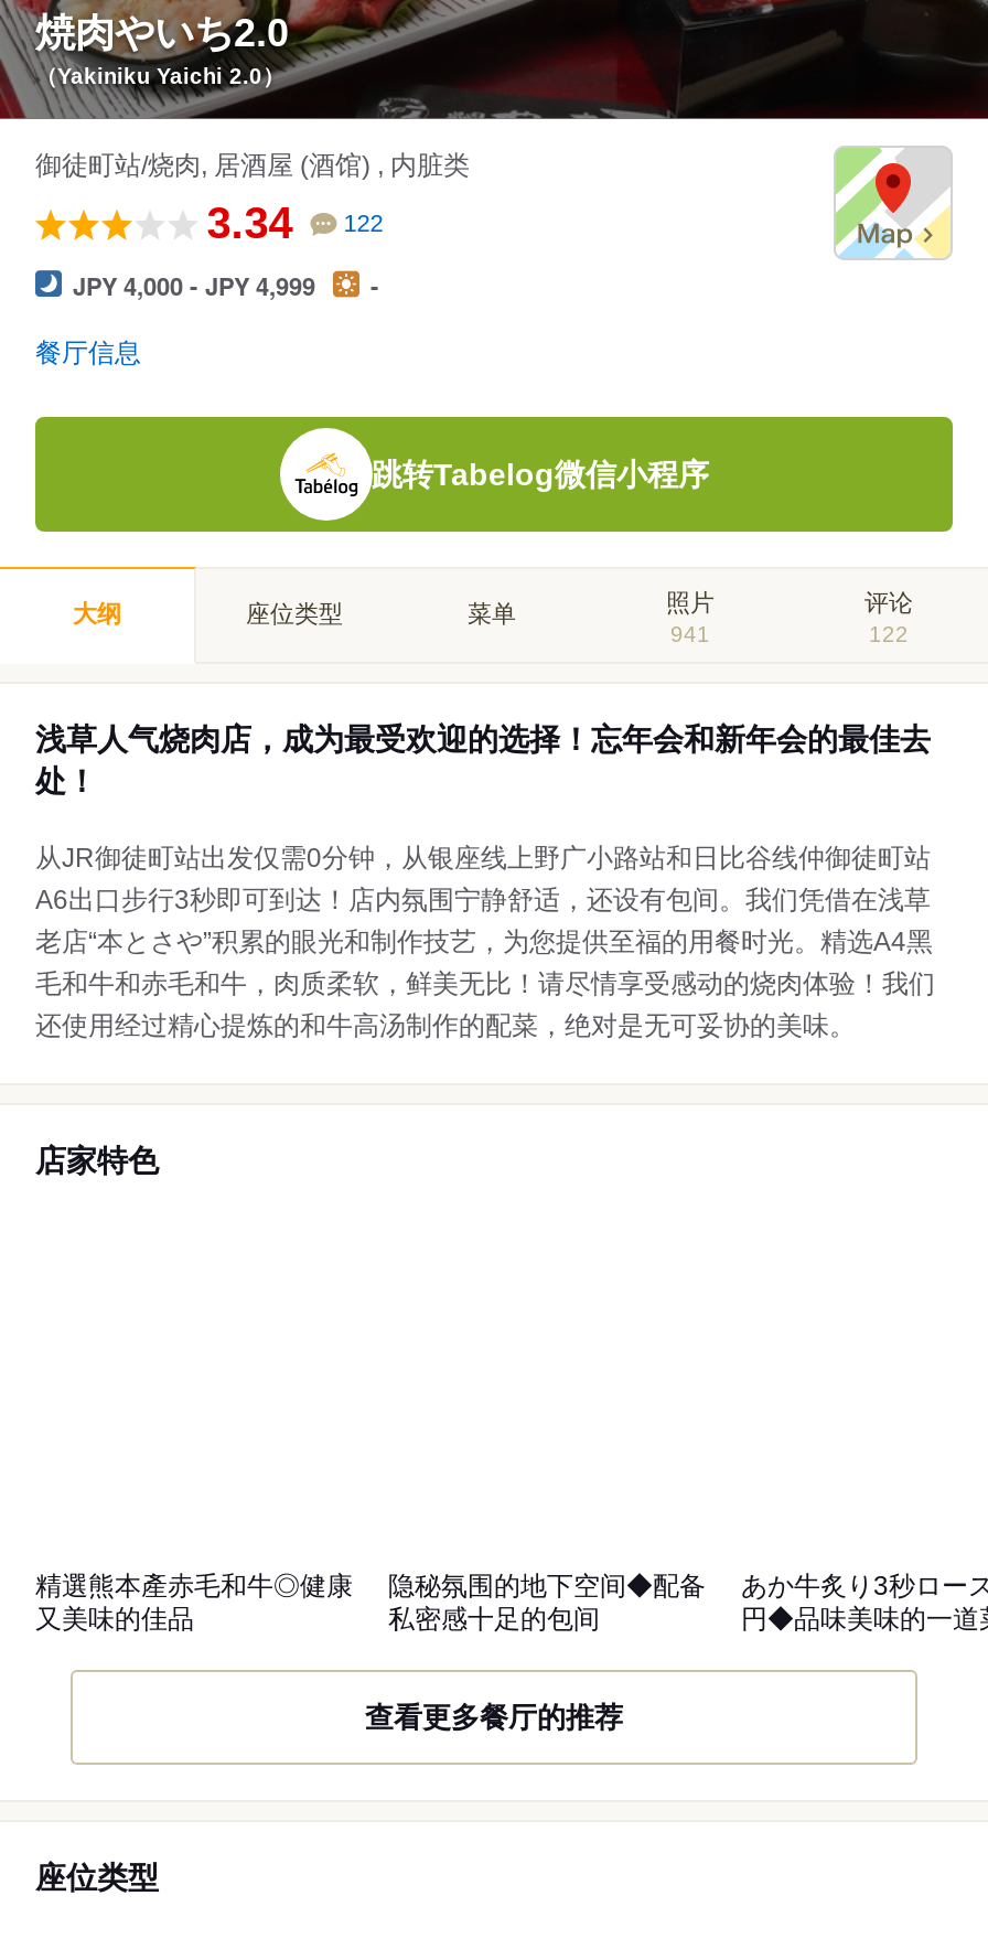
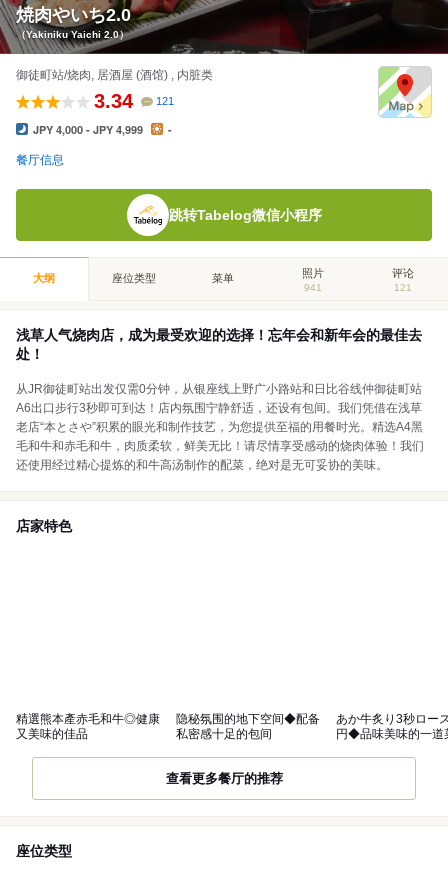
[207,198,383,247] 3.34 122 -> [94,90,174,112] 3.34 121
[869,622,909,646] 122 -> [394,282,412,293] 121

